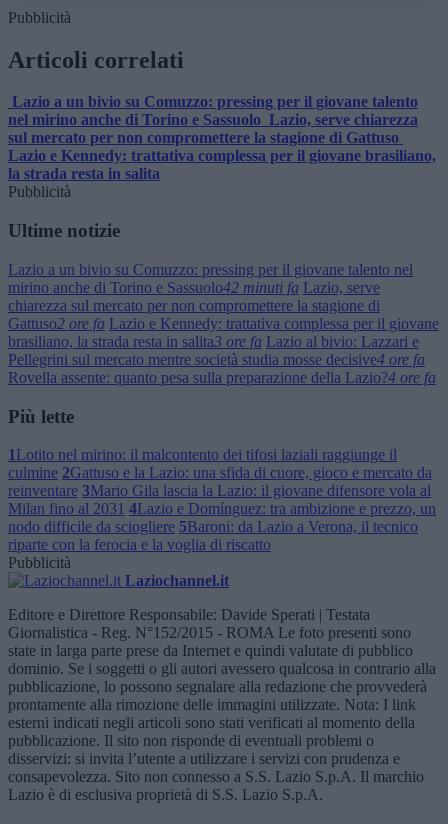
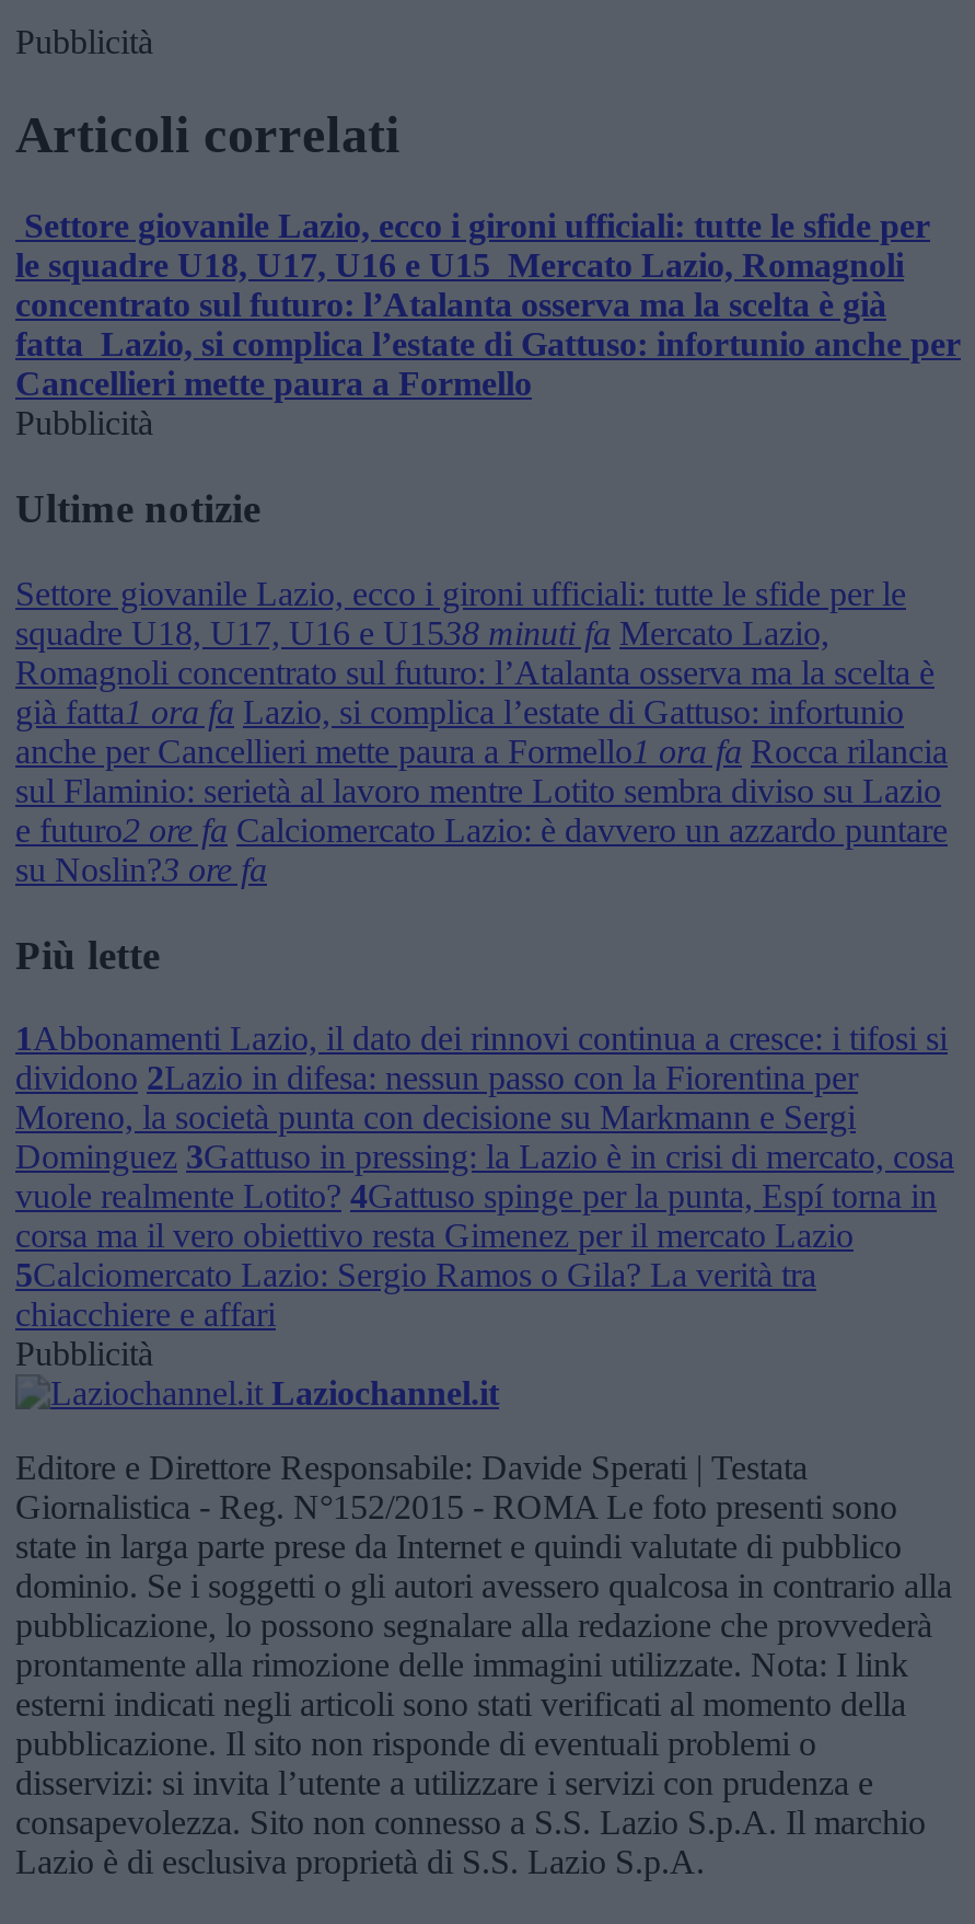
[8,93,436,182] Lazio a un bivio su Comuzzo: pressing per il giovane talento | nel mirino anche di Torino e Sassuolo Lazio, serve chiarezza | sul mercato per non compromettere la stagione di Gattuso | Lazio e Kennedy: trattativa complessa per il giovane brasiliano, | la strada resta in salita -> [15,208,961,403] Settore giovanile Lazio, ecco i gironi ufficiali: tutte le sfide per | le squadre U18, U17, U16 e U15 Mercato Lazio, Romagnoli | concentrato sul futuro: l’Atalanta osserva ma la scelta è già | fatta Lazio, si complica l’estate di Gattuso: infortunio anche per | Cancellieri mette paura a Formello
[8,261,439,386] Lazio a un bivio su Comuzzo: pressing per il giovane talento nel | mirino anche di Torino e Sassuolo42 minuti fa Lazio, serve | chiarezza sul mercato per non compromettere la stagione di | Gattuso2 ore fa Lazio e Kennedy: trattativa complessa per il giovane | brasiliano, la strada resta in salita3 ore fa Lazio al bivio: Lazzari e | Pellegrini sul mercato mentre società studia mosse decisive4 ore fa | Rovella assente: quanto pesa sulla preparazione della Lazio?4 ore fa -> [15,574,948,888] Settore giovanile Lazio, ecco i gironi ufficiali: tutte le sfide per le | squadre U18, U17, U16 e U1538 minuti fa Mercato Lazio, | Romagnoli concentrato sul futuro: l’Atalanta osserva ma la scelta è | già fatta 1 ora fa Lazio, si complica l’estate di Gattuso: infortunio | anche per Cancellieri mette paura a Formello1 ora fa Rocca rilancia | sul Flaminio: serietà al lavoro mentre Lotito sembra diviso su Lazio | e futuro2 ore fa Calciomercato Lazio: è davvero un azzardo puntare | su Noslin?3 ore fa
[8,446,436,553] 1Lotito nel mirino: il malcontento dei tifosi laziali raggiunge il | culmine 2Gattuso e la Lazio: una sfida di cuore, gioco e mercato da | reinventare 3Mario Gila lascia la Lazio: il giovane difensore vola al | Milan fino al 2031 4Lazio e Domínguez: tra ambizione e prezzo, un | nodo difficile da sciogliere 5Baroni: da Lazio a Verona, il tecnico | riparte con la ferocia e la voglia di riscatto -> [15,1020,954,1333] 1Abbonamenti Lazio, il dato dei rinnovi continua a cresce: i tifosi si | dividono 2Lazio in difesa: nessun passo con la Fiorentina per | Moreno, la società punta con decisione su Markmann e Sergi | Dominguez 3Gattuso in pressing: la Lazio è in crisi di mercato, cosa | vuole realmente Lotito? 4Gattuso spinge per la punta, Espí torna in | corsa ma il vero obiettivo resta Gimenez per il mercato Lazio | 5Calciomercato Lazio: Sergio Ramos o Gila? La verità tra | chiacchiere e affari

